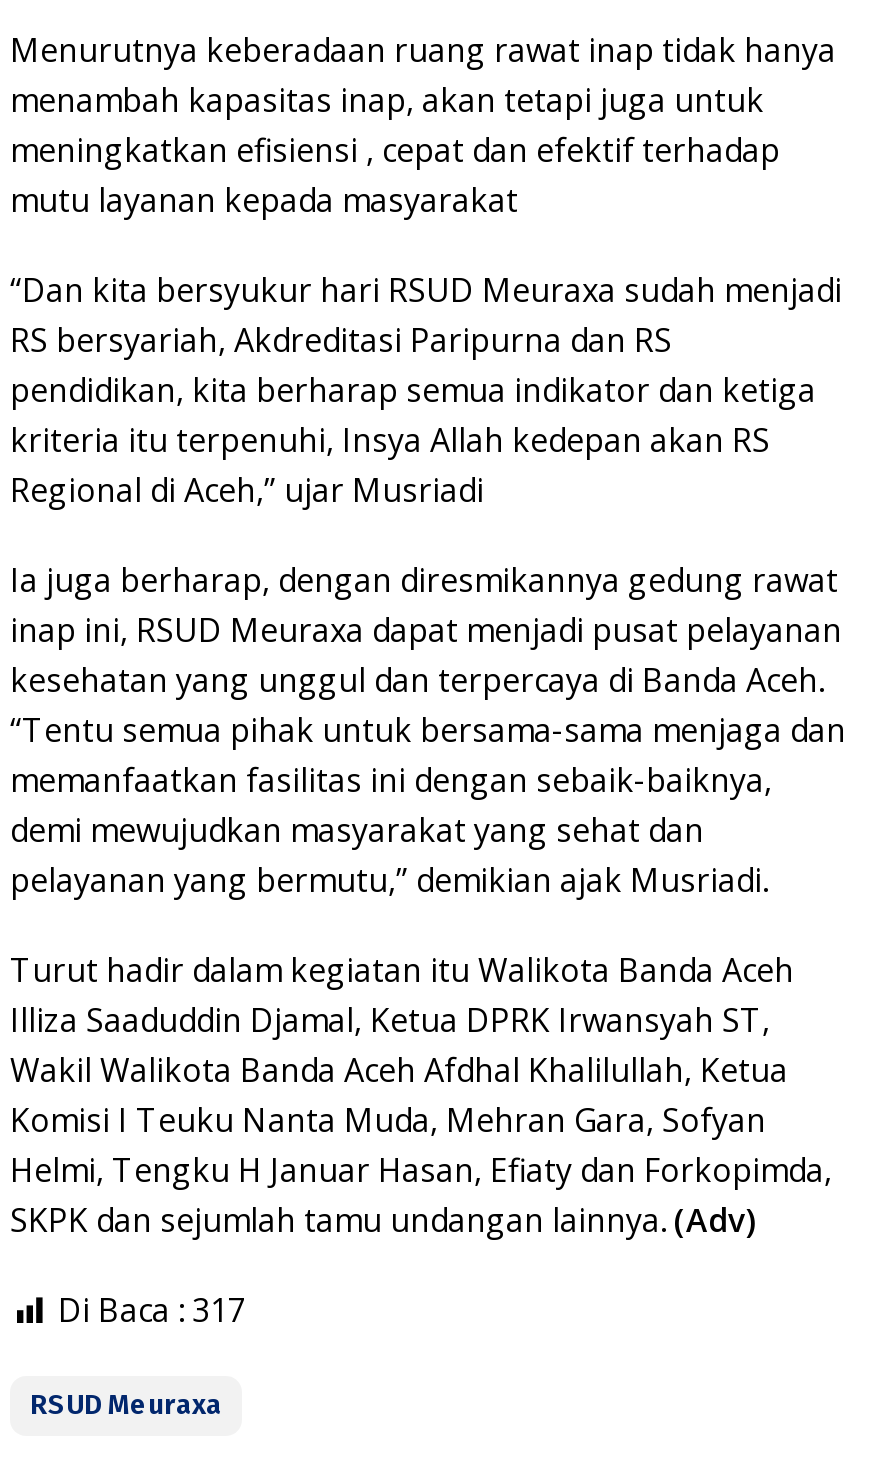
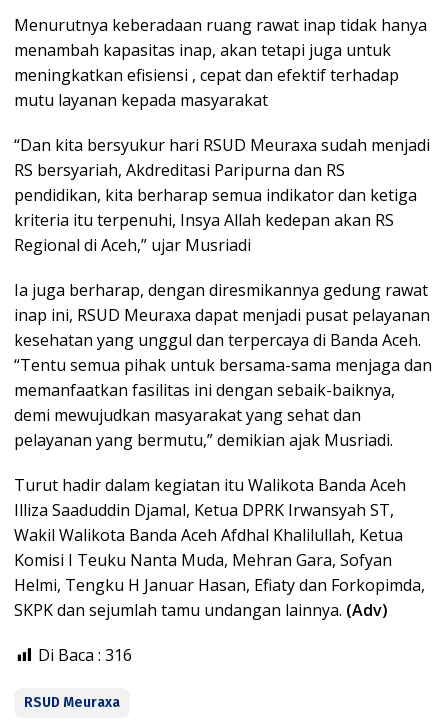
[58,1288,246,1332] Di Baca : 317 -> [38,644,132,666] Di Baca : 316

